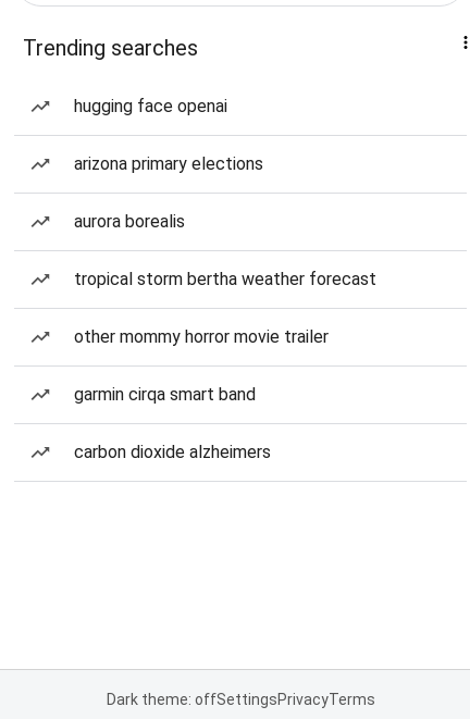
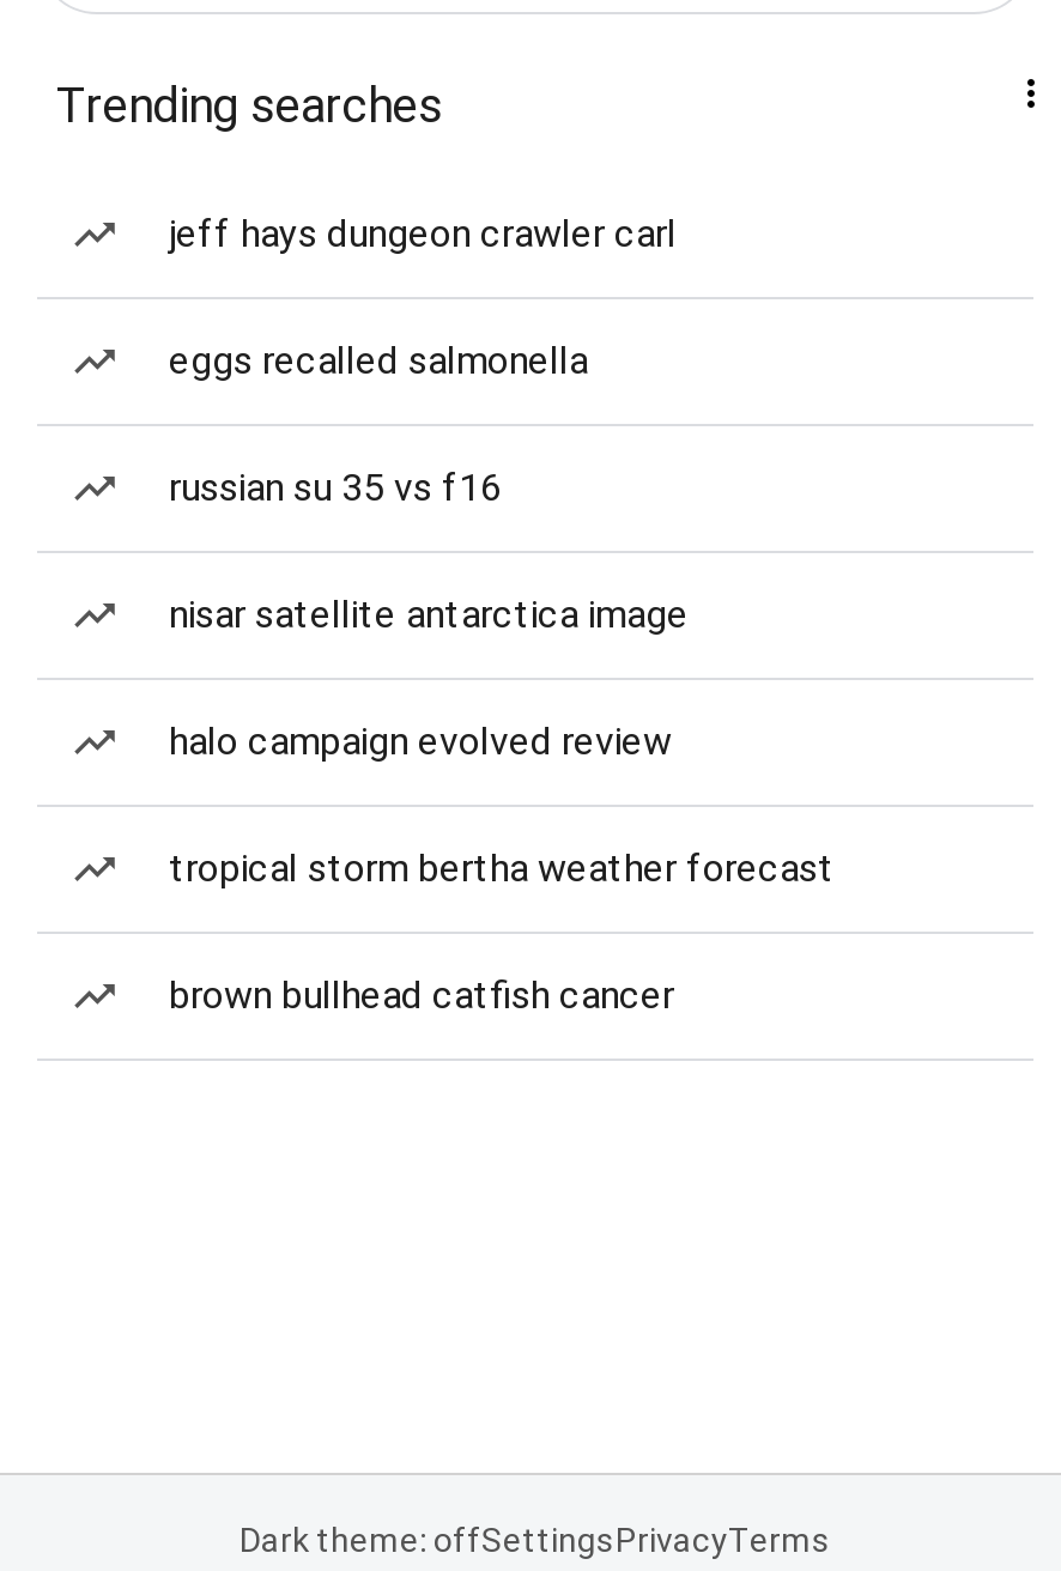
[74,96,263,232] hugging face openai | arizona primary elections | aurora borealis -> [169,211,689,764] jeff hays dungeon crawler carl | eggs recalled salmonella | russian su 35 vs f16 | nisar satellite antarctica image | halo campaign evolved review
moved [74,269,376,289] -> [169,845,835,891]: tropical storm bertha weather forecast
[74,326,329,462] other mommy horror movie trailer | garmin cirqa smart band | carbon dioxide alzheimers -> [169,972,674,1018] brown bullhead catfish cancer

